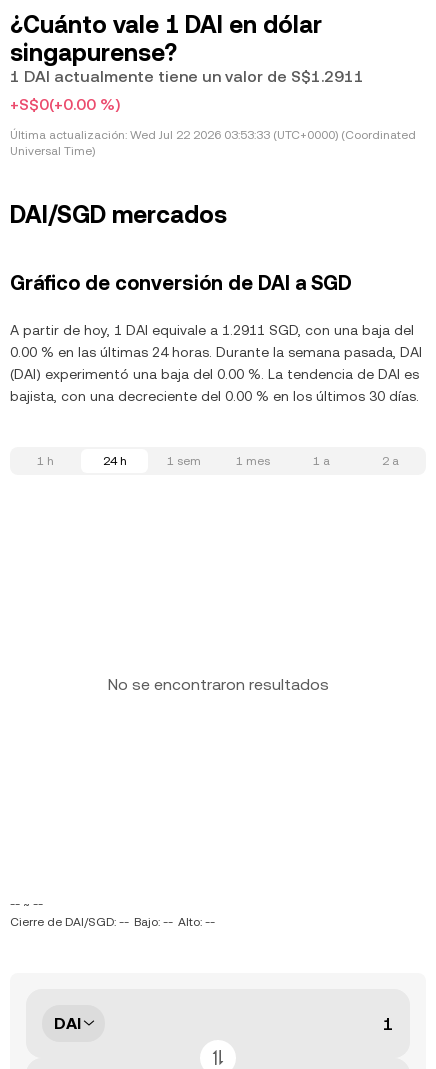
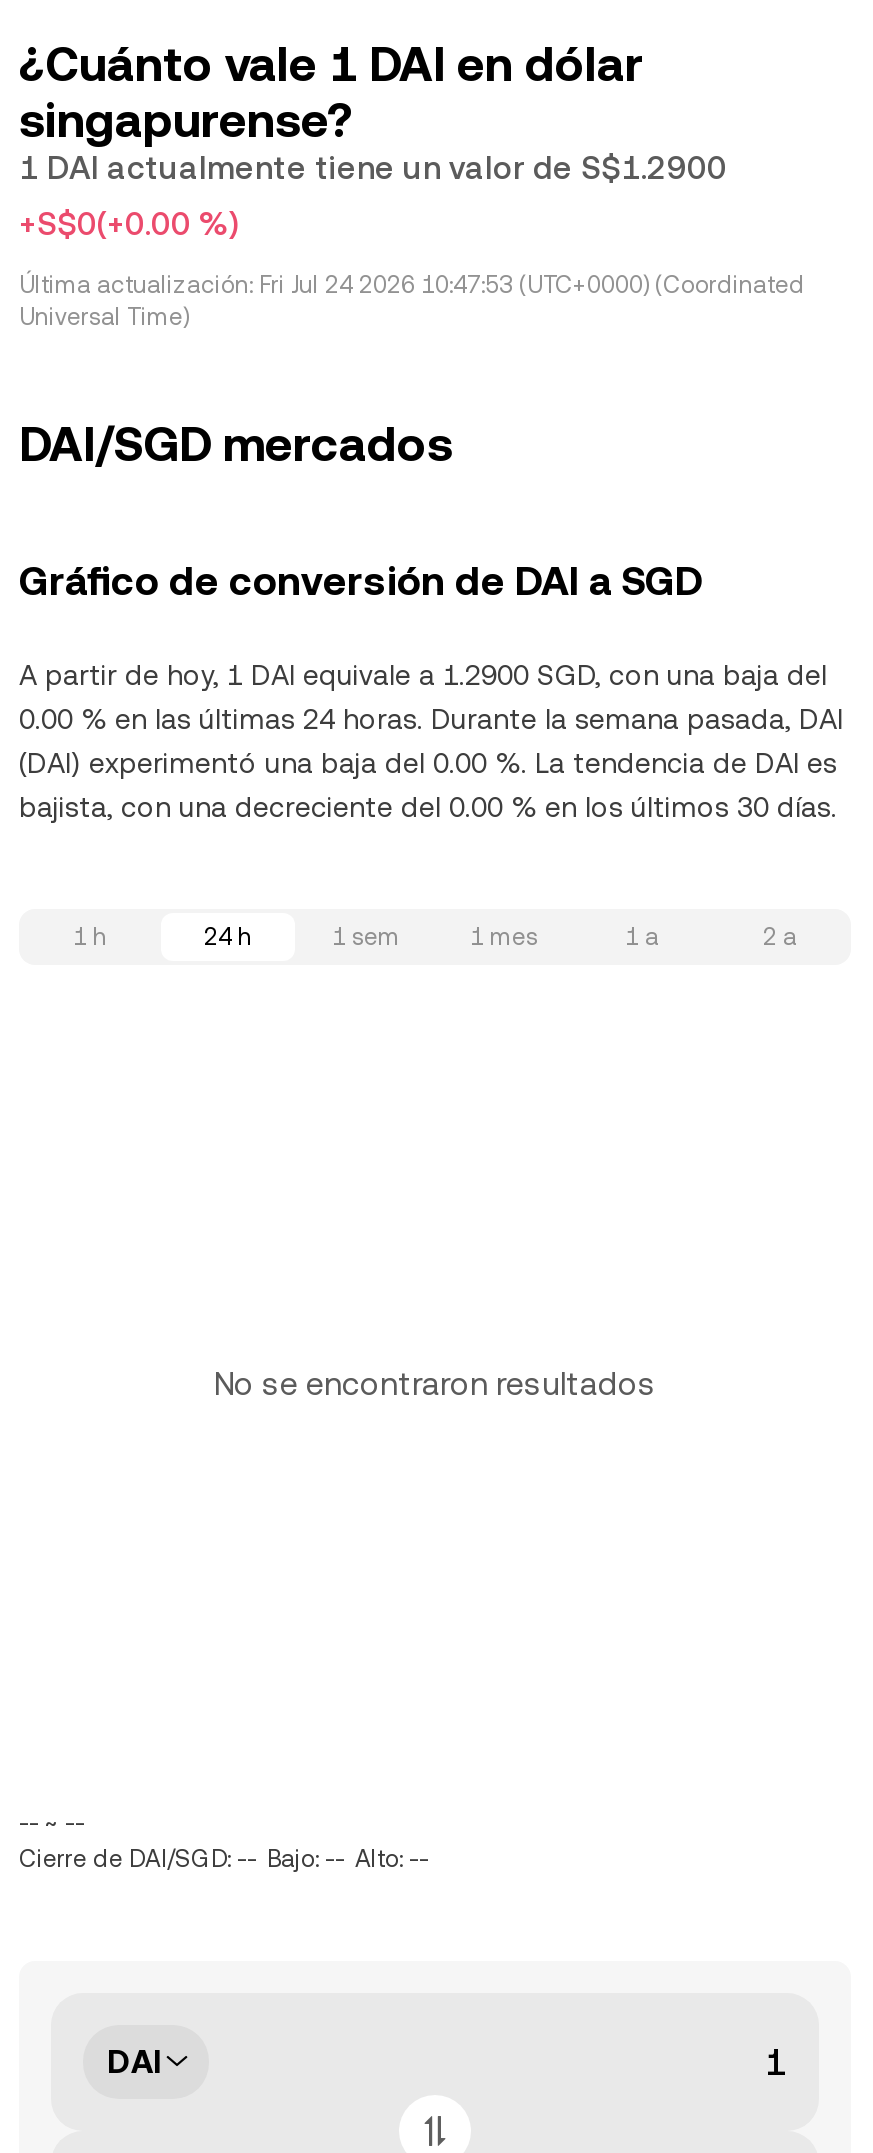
[10,67,364,86] 1 DAI actualmente tiene un valor de S$1.2911 -> [19,149,727,187] 1 DAI actualmente tiene un valor de S$1.2900
[10,128,416,142] Última actualización: Wed Jul 22 2026 03:53:33 (UTC+0000) (Coordinated -> [19,271,805,299] Última actualización: Fri Jul 24 2026 10:47:53 (UTC+0000) (Coordinated
[10,322,414,338] A partir de hoy, 1 DAI equivale a 1.2911 SGD, con una baja del -> [19,659,827,691] A partir de hoy, 1 DAI equivale a 1.2900 SGD, con una baja del

